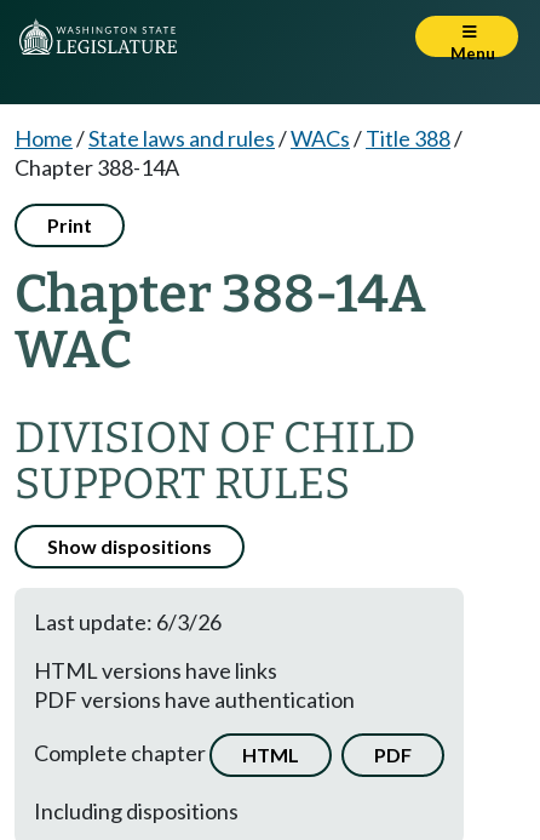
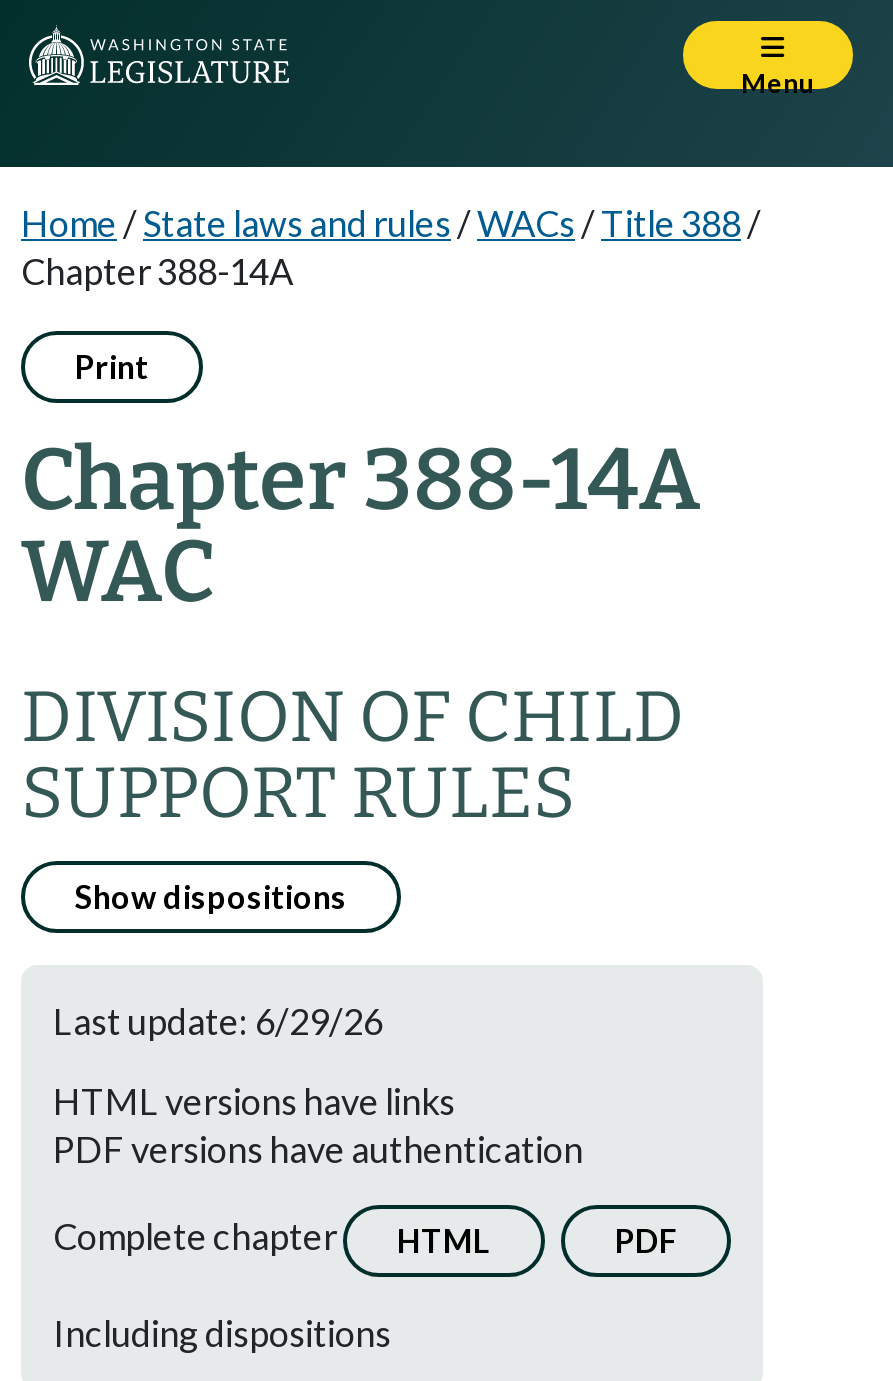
[34,608,222,635] Last update: 6/3/26 -> [53,999,383,1043] Last update: 6/29/26

